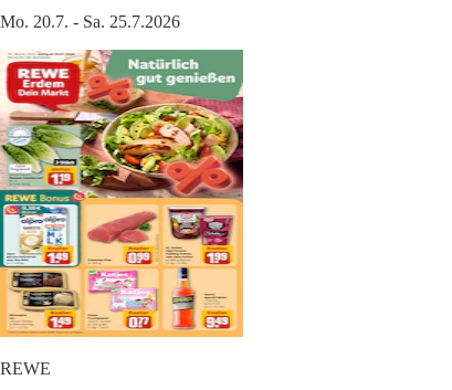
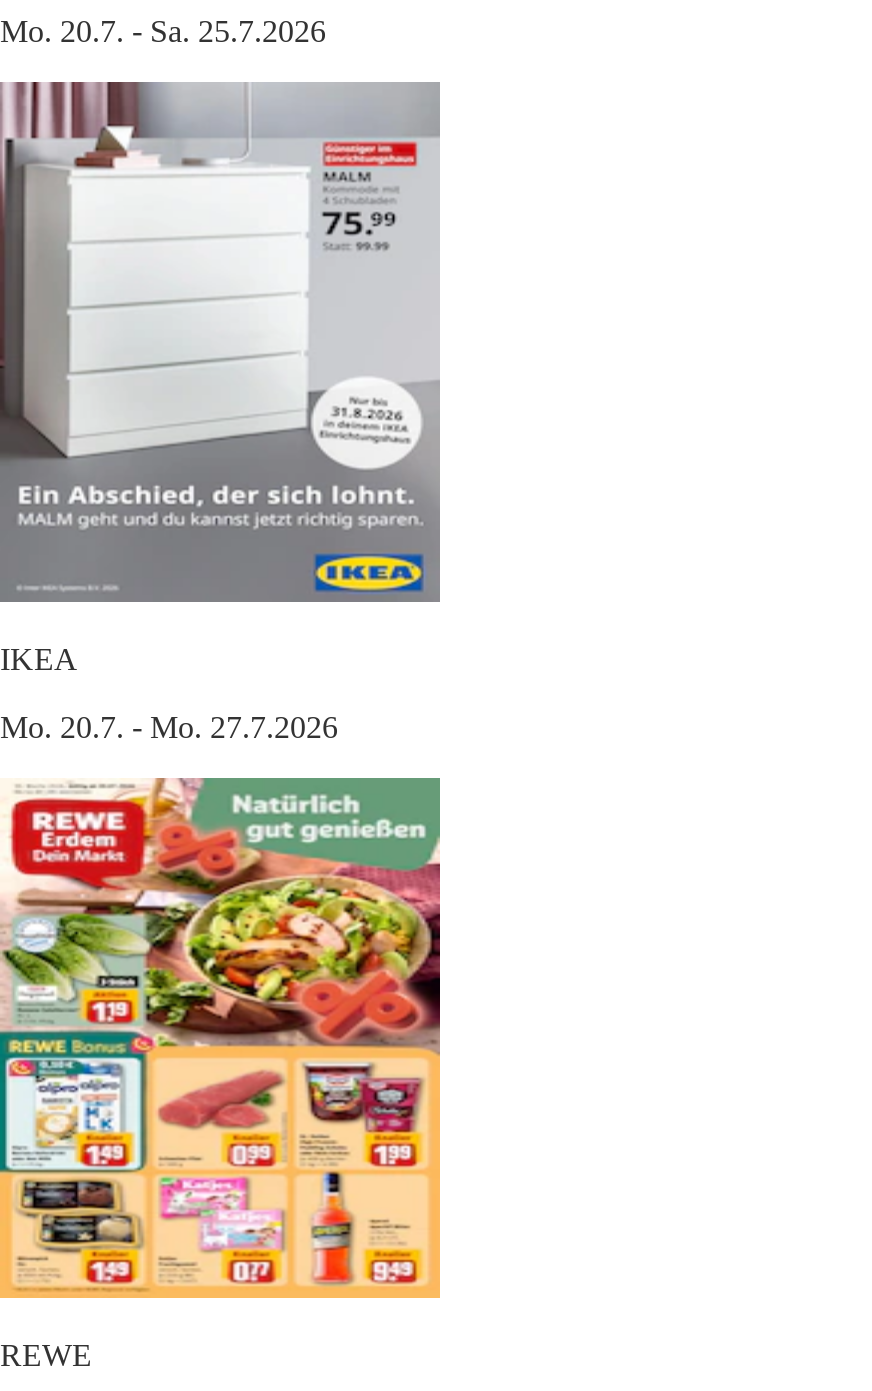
none -> [0,80,442,744] [image] | IKEA | Mo. 20.7. - Mo. 27.7.2026

